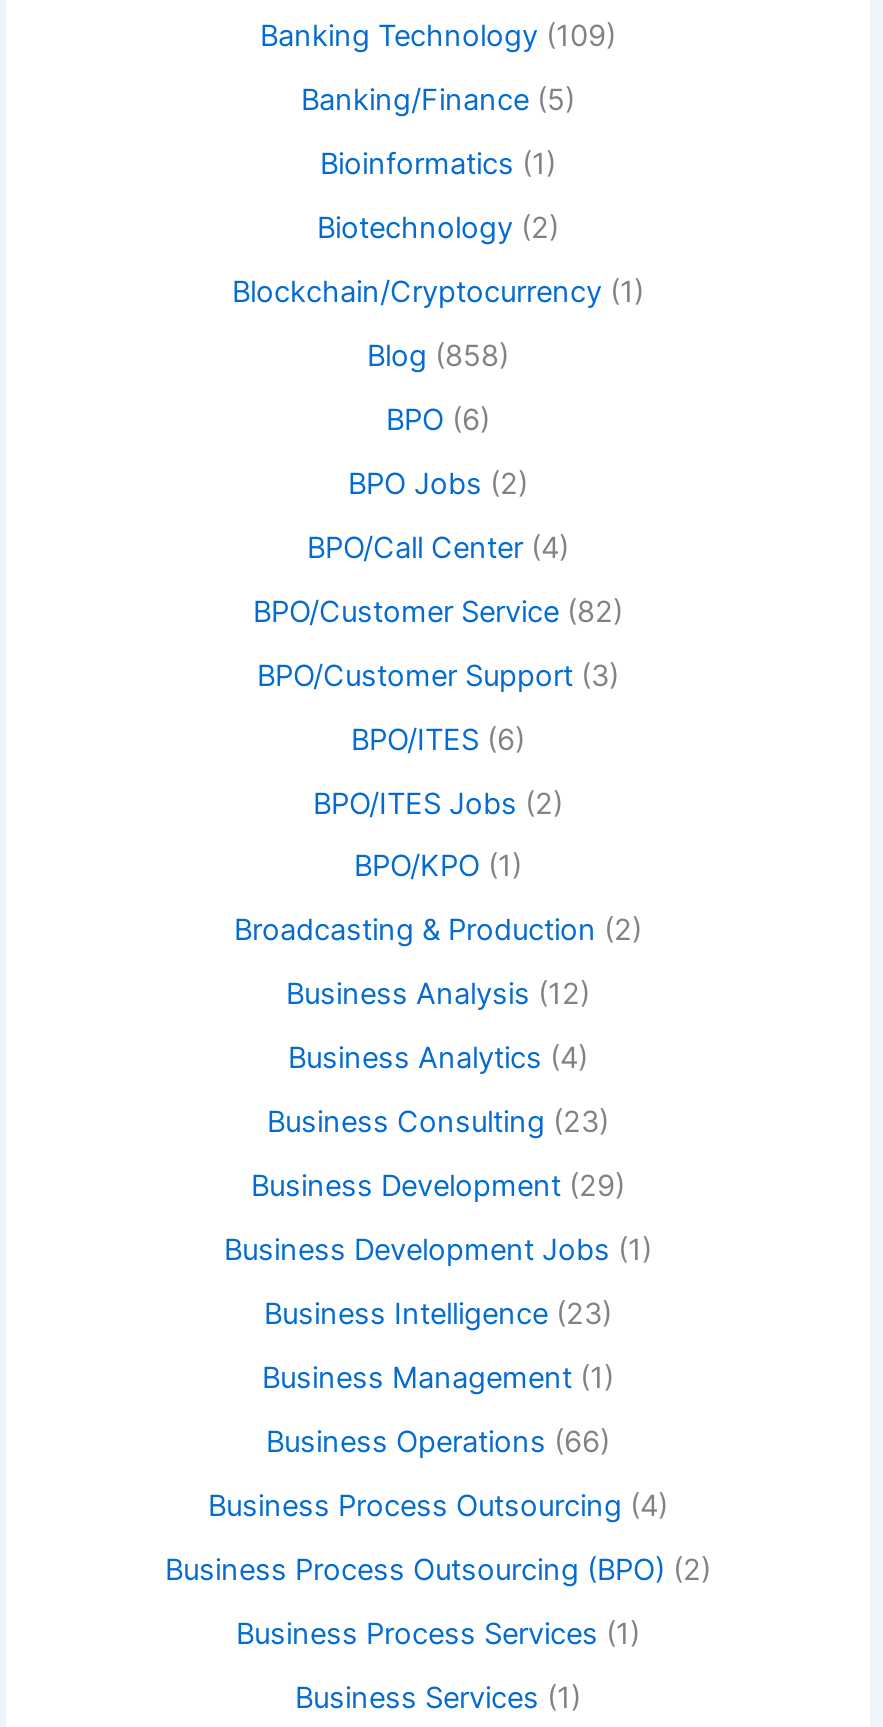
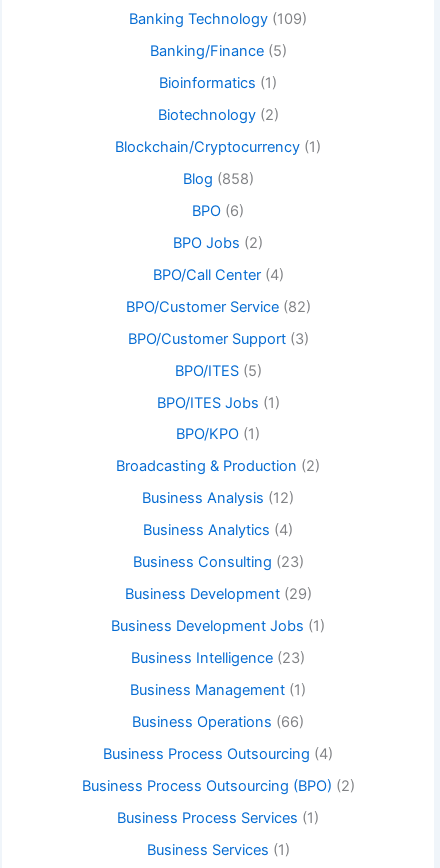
[351,721,525,757] BPO/ITES (6) -> [174,362,261,380] BPO/ITES (5)
[313,785,563,821] BPO/ITES Jobs (2) -> [156,393,279,411] BPO/ITES Jobs (1)

